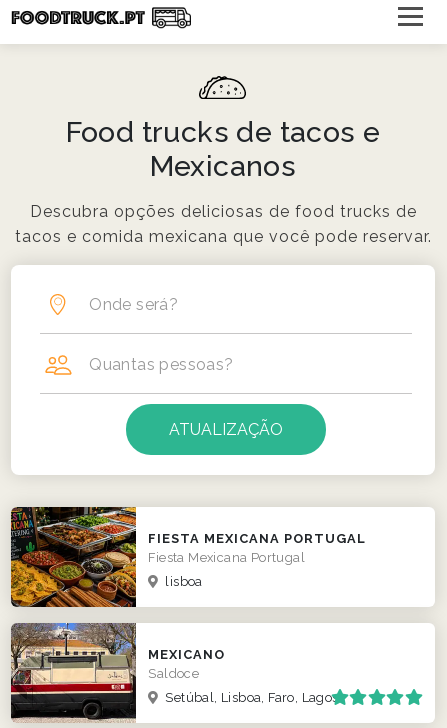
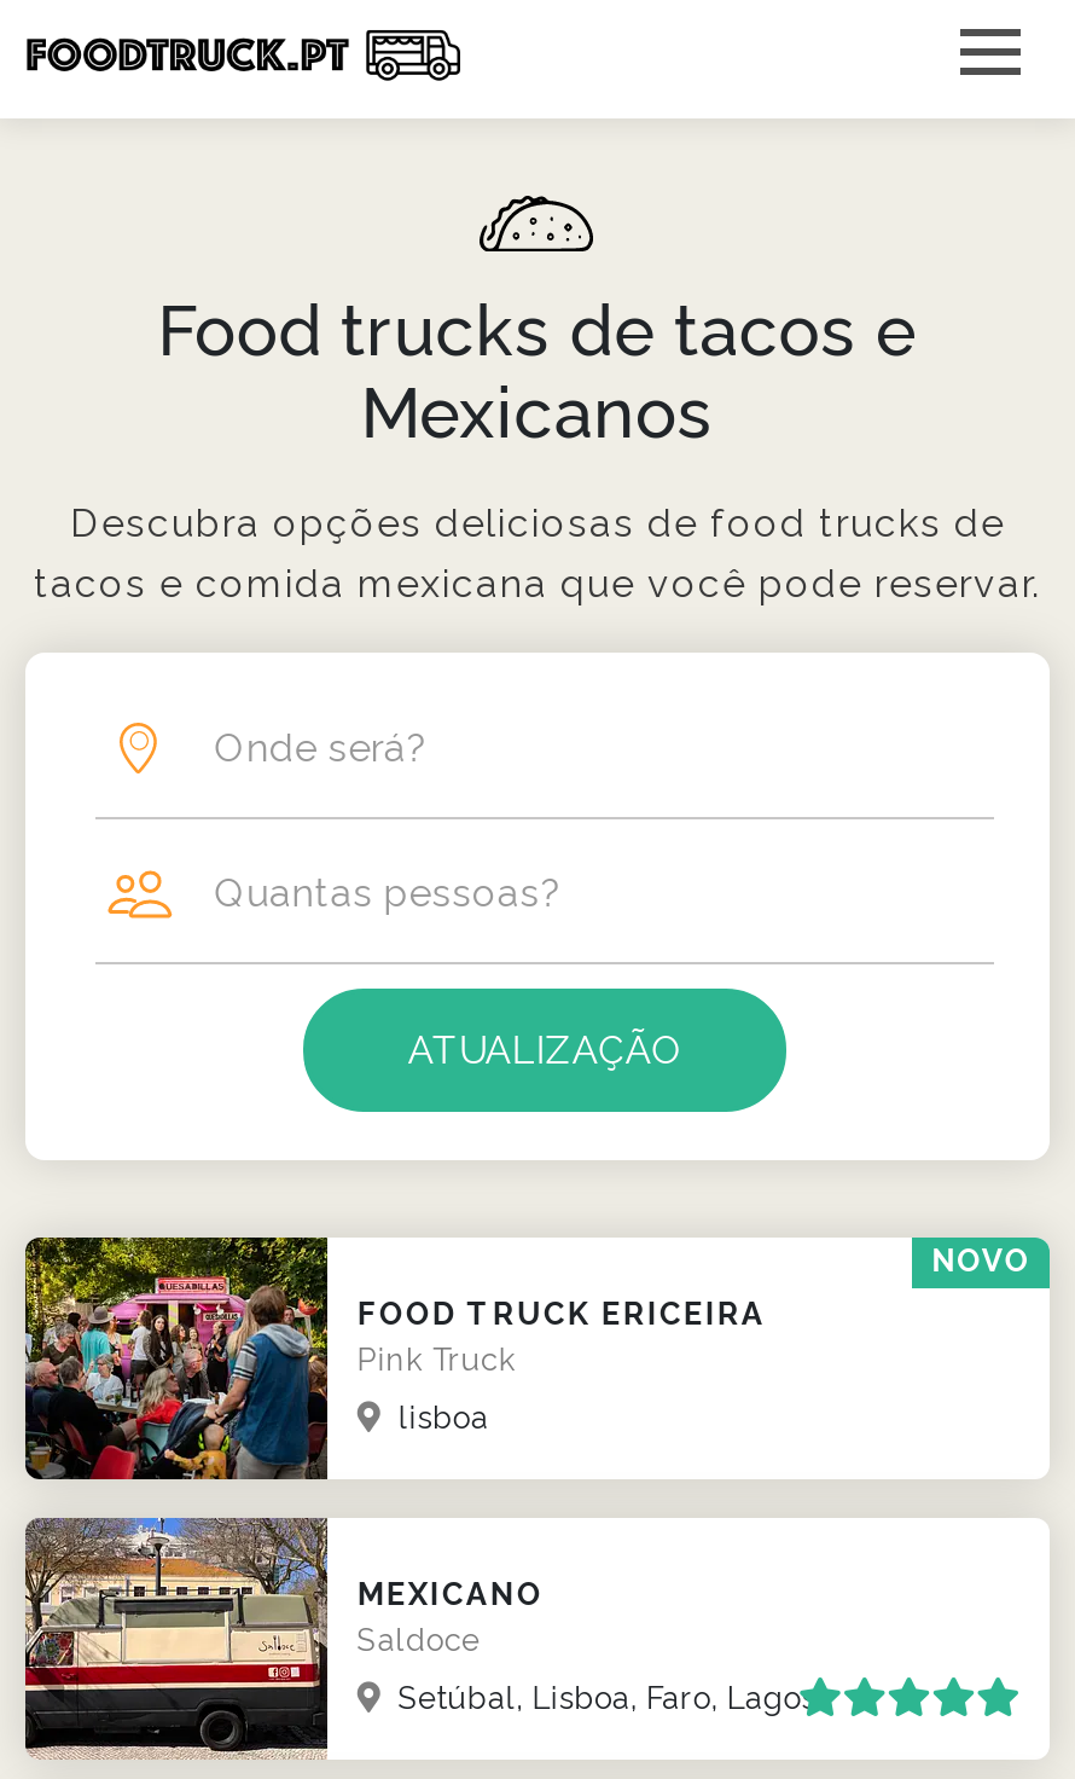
[10,506,366,608] [image] | FIESTA MEXICANA PORTUGAL | Fiesta Mexicana Portugal -> [23,1235,1030,1482] [image] | NOVO | FOOD TRUCK ERICEIRA | Pink Truck

